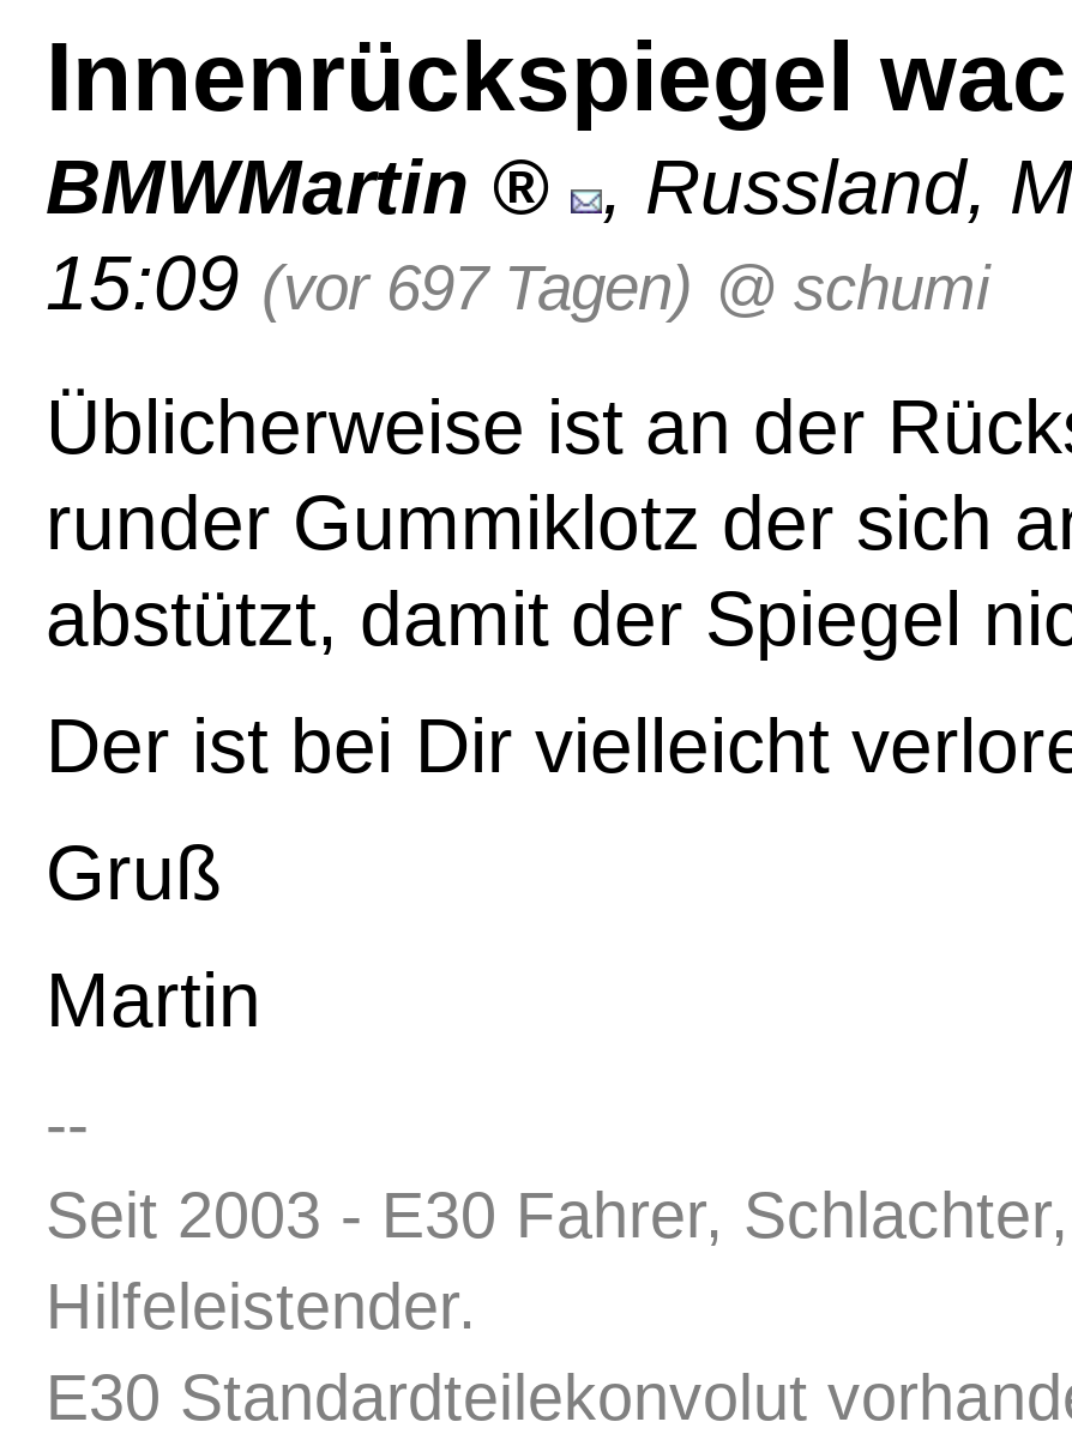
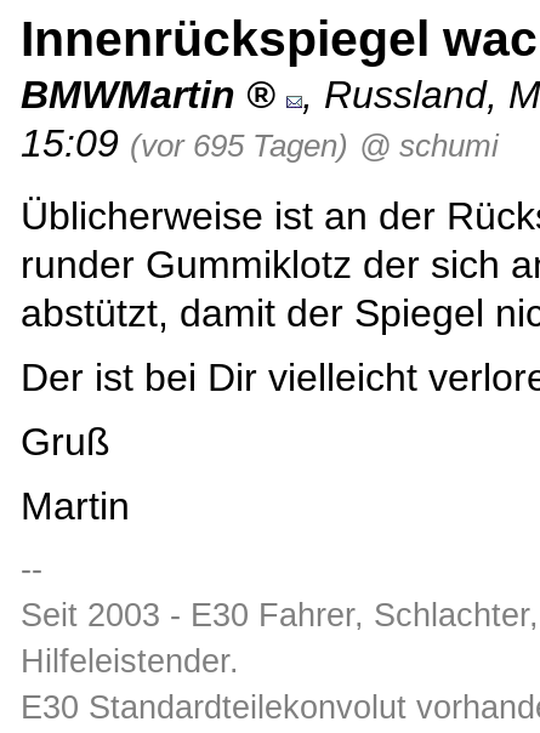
[46,239,990,326] 15:09 (vor 697 Tagen) @ schumi -> [21,121,499,165] 15:09 (vor 695 Tagen) @ schumi

